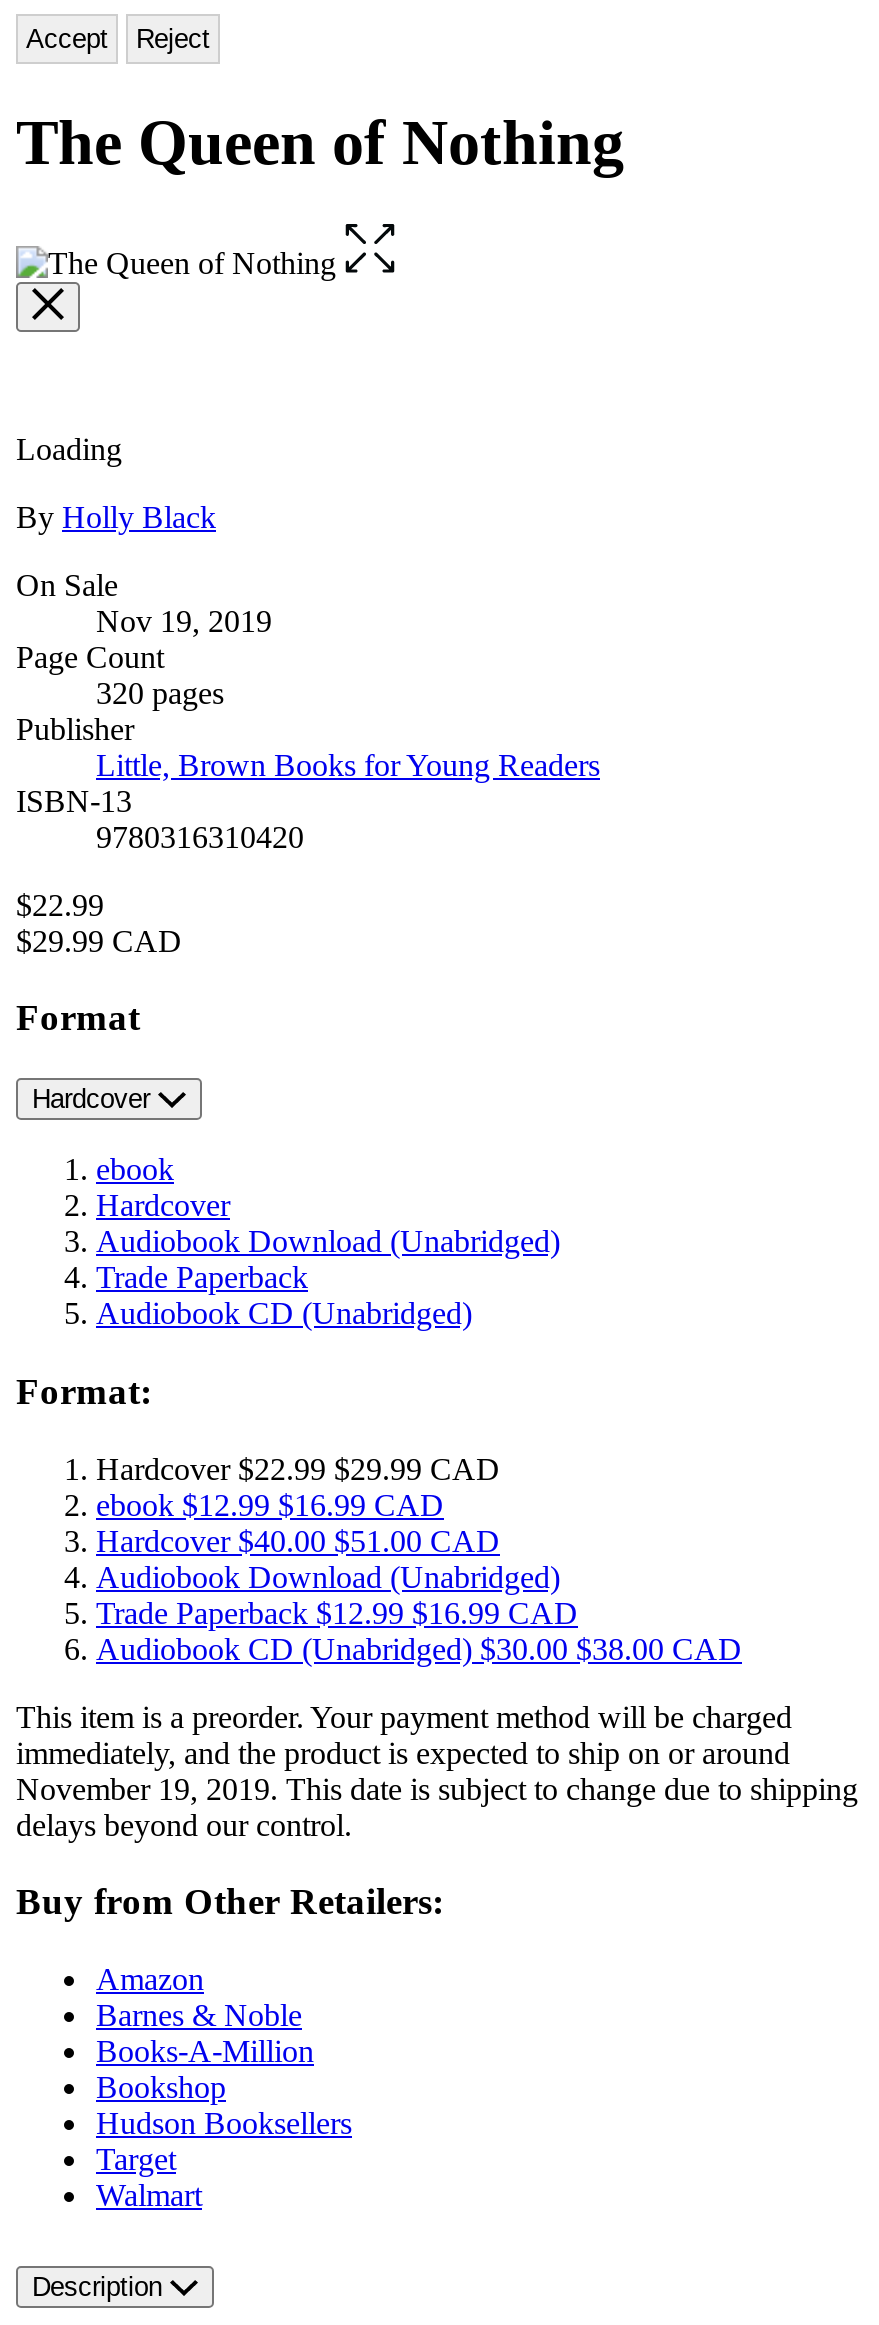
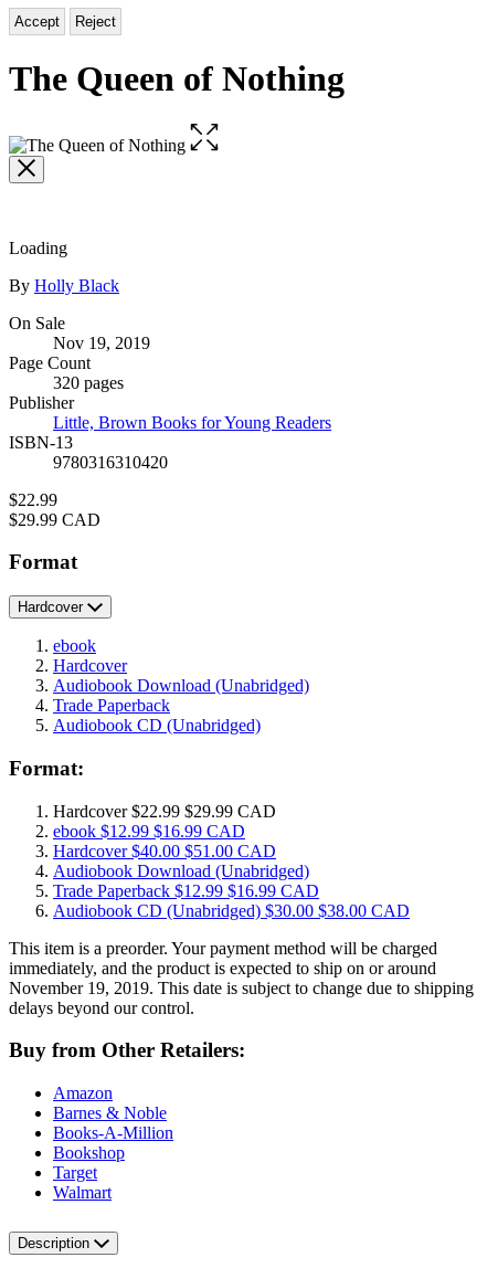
[96,2106,352,2140] Hudson Booksellers -> none

